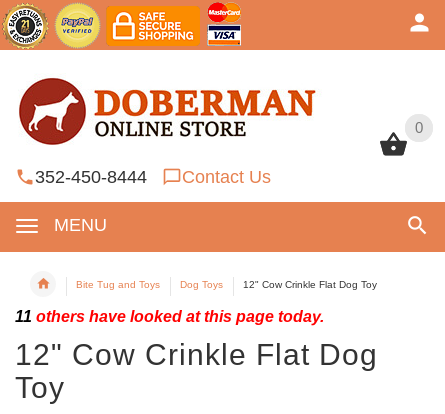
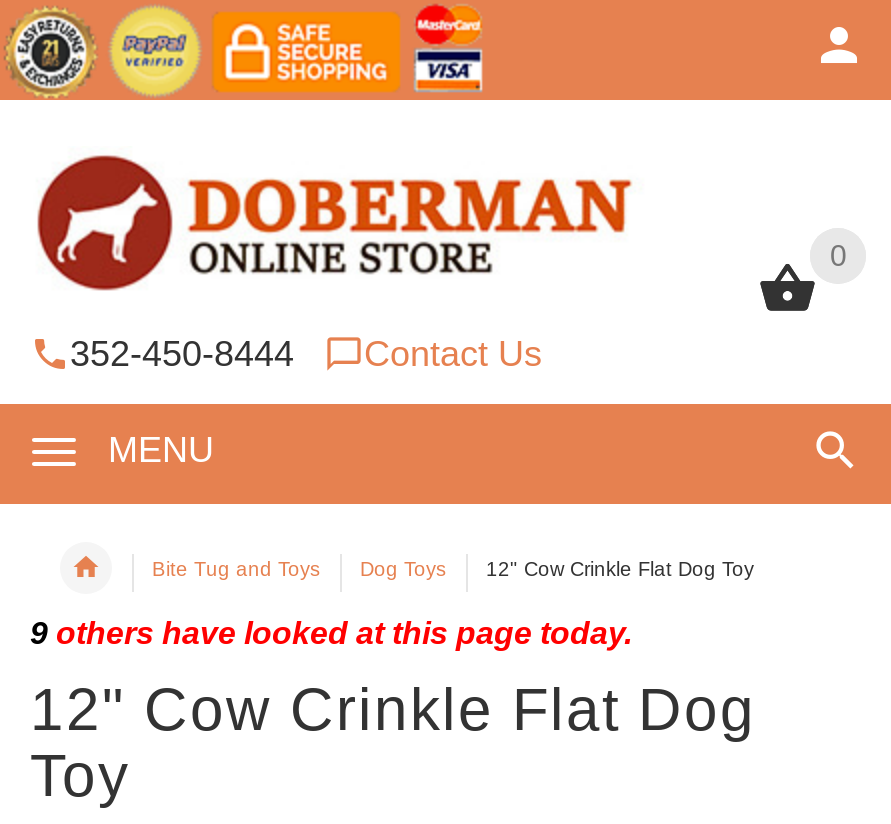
[15,308,324,325] 11 others have looked at this page today. -> [30,616,632,650] 9 others have looked at this page today.

